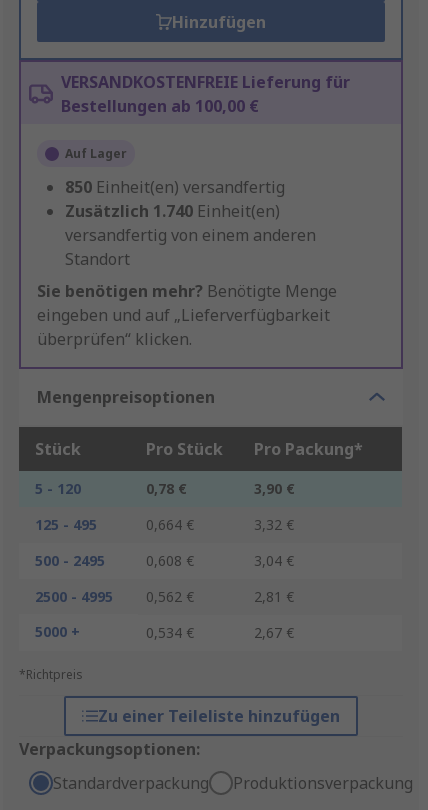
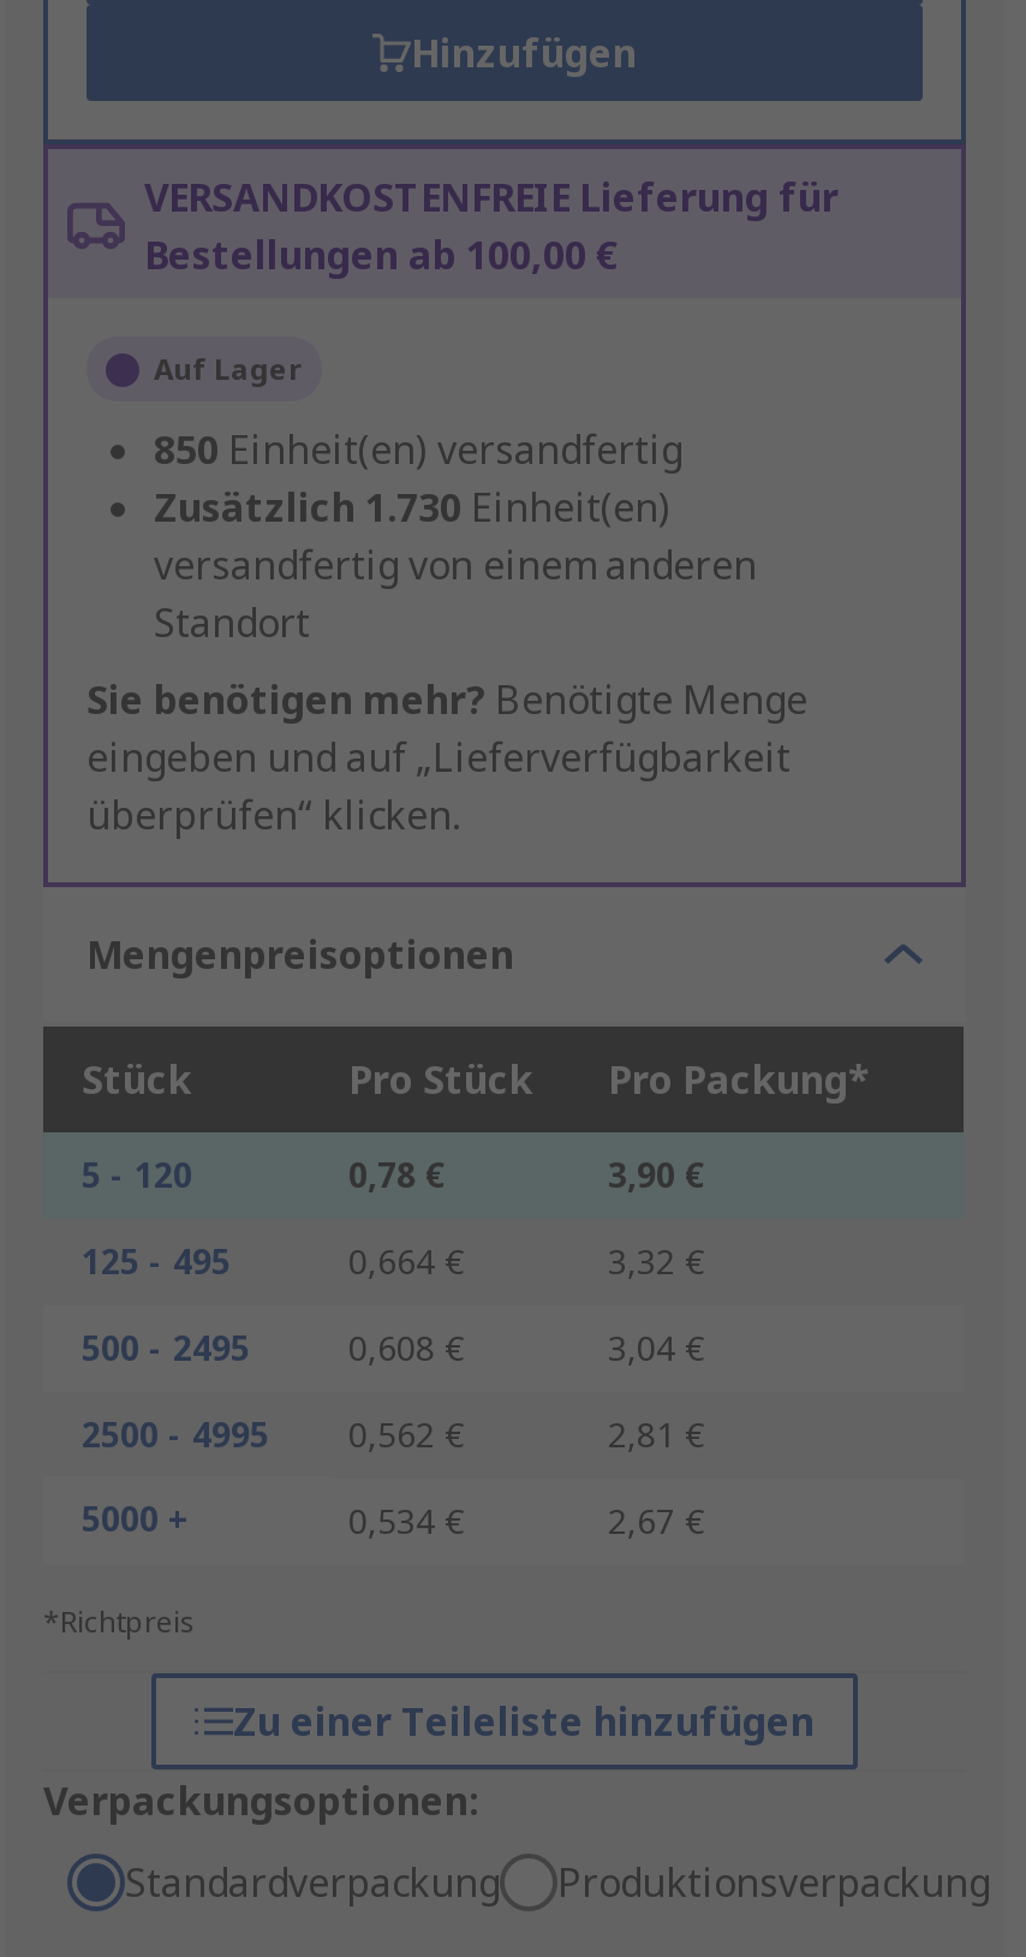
[65,200,280,222] Zusätzlich 1.740 Einheit(en) -> [154,482,670,535] Zusätzlich 1.730 Einheit(en)

